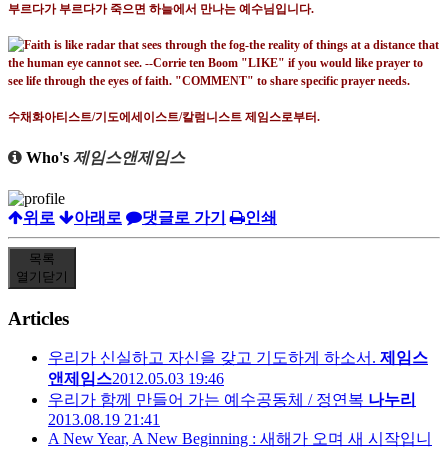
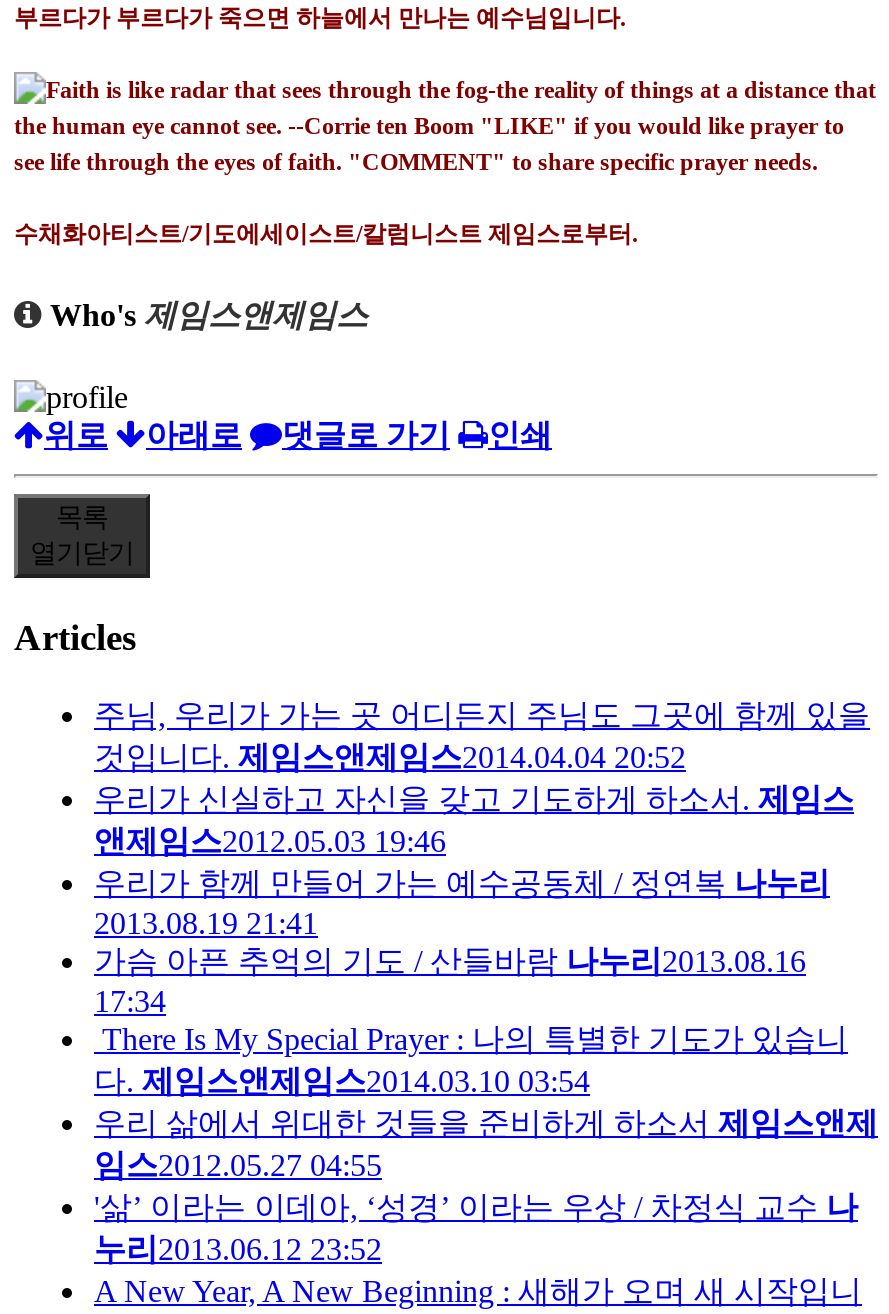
none -> [94,699,870,775] 주님, 우리가 가는 곳 어디든지 주님도 그곳에 함께 있을 | 것입니다. 제임스앤제임스2014.04.04 20:52
none -> [94,945,878,1267] 가슴 아픈 추억의 기도 / 산들바람 나누리2013.08.16 | 17:34 | There Is My Special Prayer : 나의 특별한 기도가 있습니 | 다. 제임스앤제임스2014.03.10 03:54 | 우리 삶에서 위대한 것들을 준비하게 하소서 제임스앤제 | 임스2012.05.27 04:55 | '삶’ 이라는 이데아, ‘성경’ 이라는 우상 / 차정식 교수 나 | 누리2013.06.12 23:52

